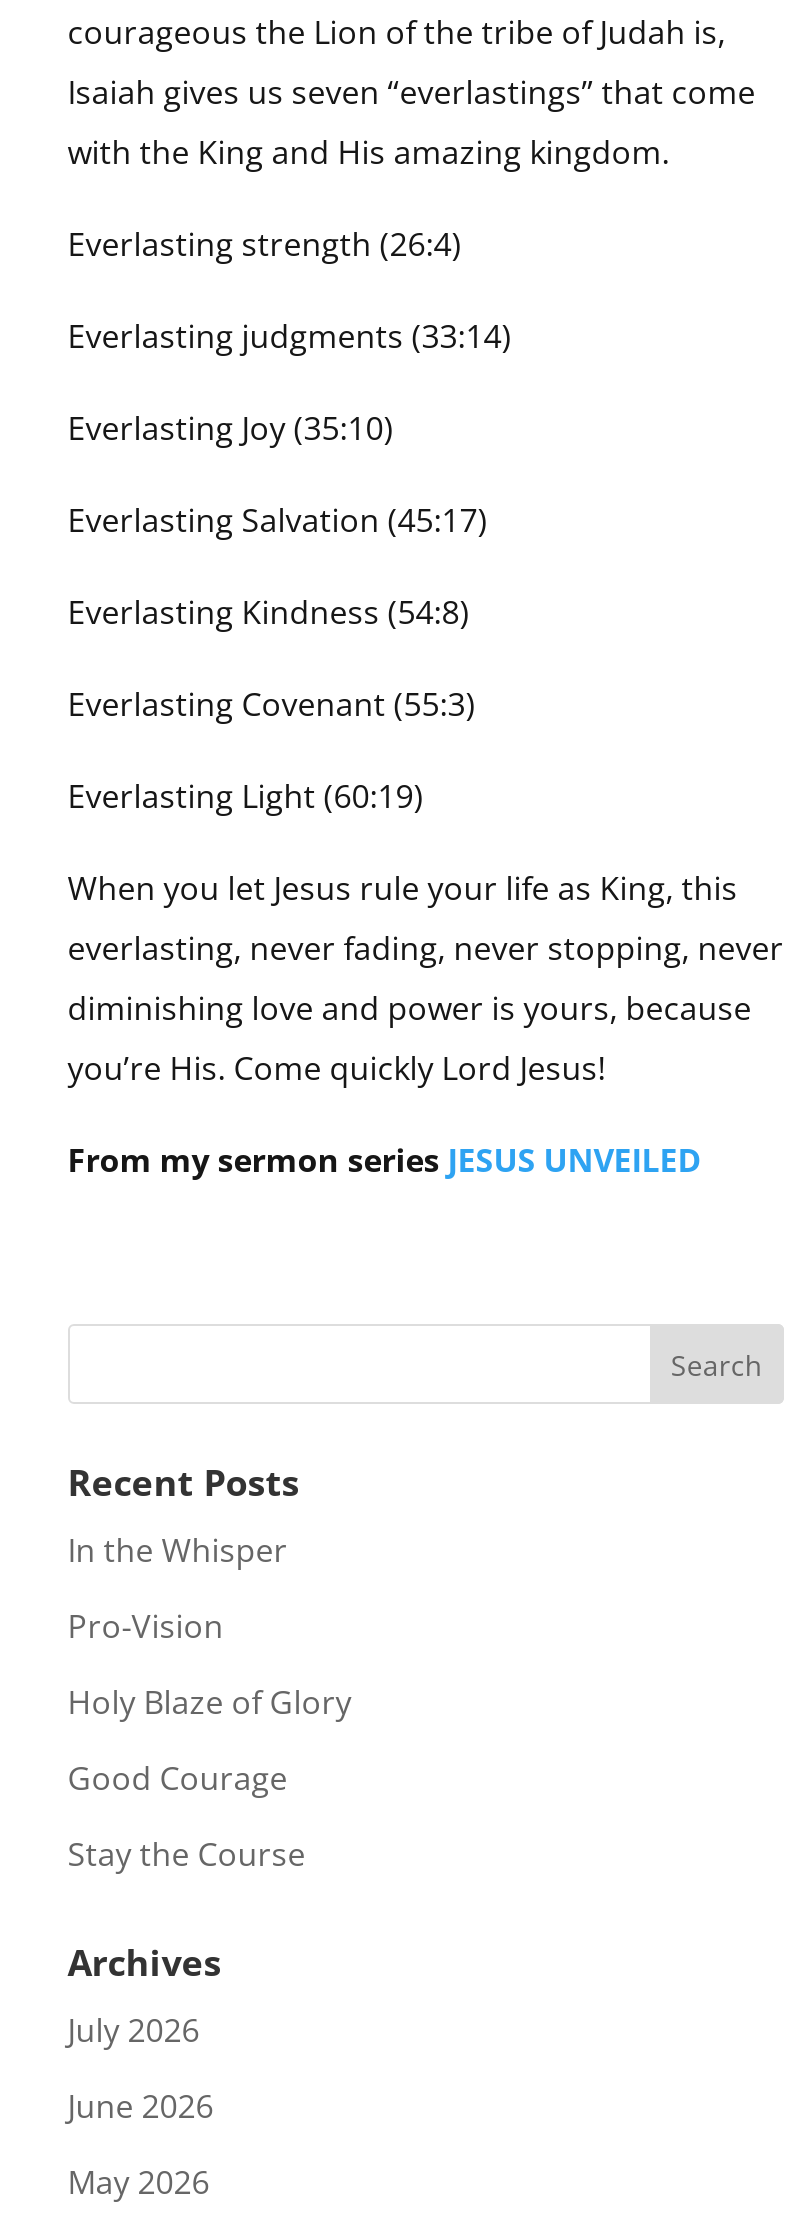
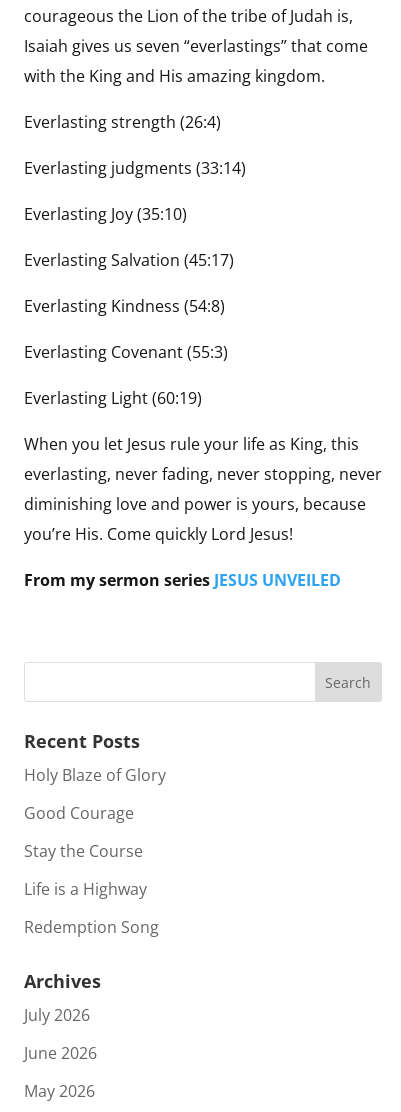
[68,1528,288,1648] In the Whisper | Pro-Vision -> none
moved [68,1680,352,1876] -> [24,764,166,862]: Holy Blaze of Glory | Good Courage | Stay the Course
none -> [24,878,159,938] Life is a Highway | Redemption Song

